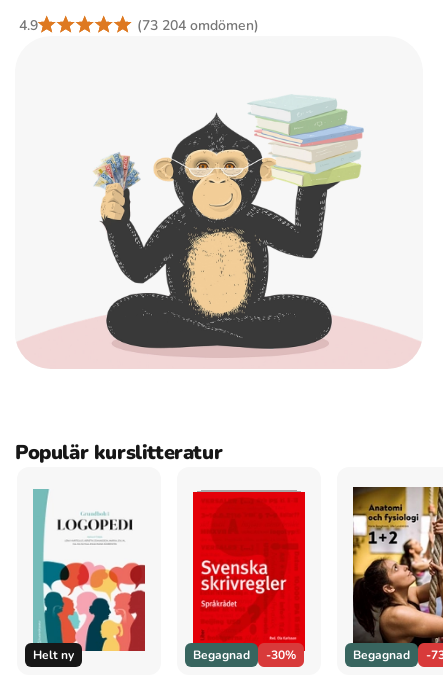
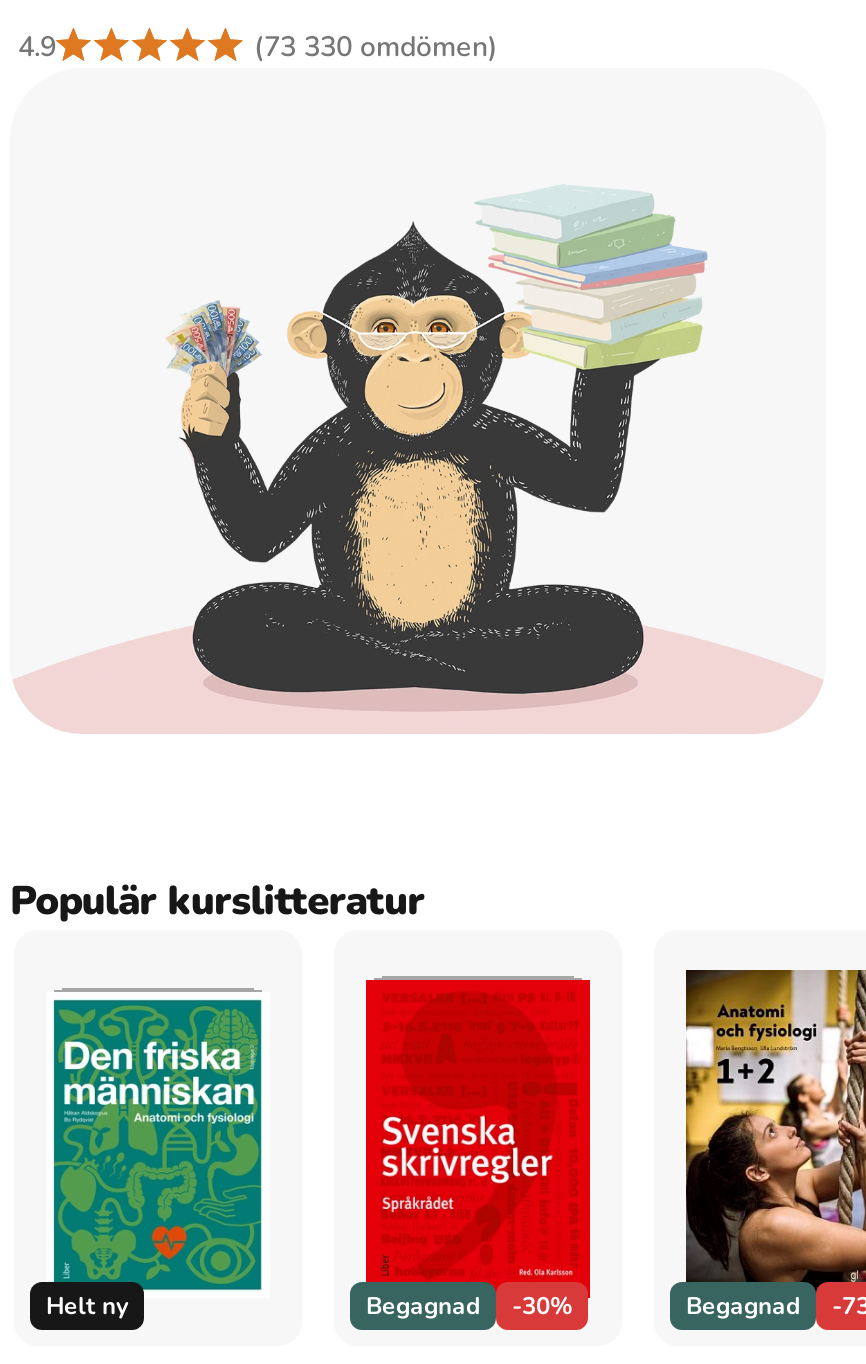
[137,16,259,35] (73 204 omdömen) -> [254,28,498,66] (73 330 omdömen)
[32,488,146,652] [image] -> [46,974,270,1298] [image]

